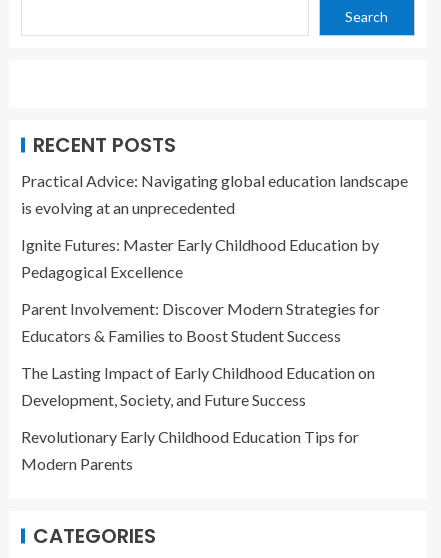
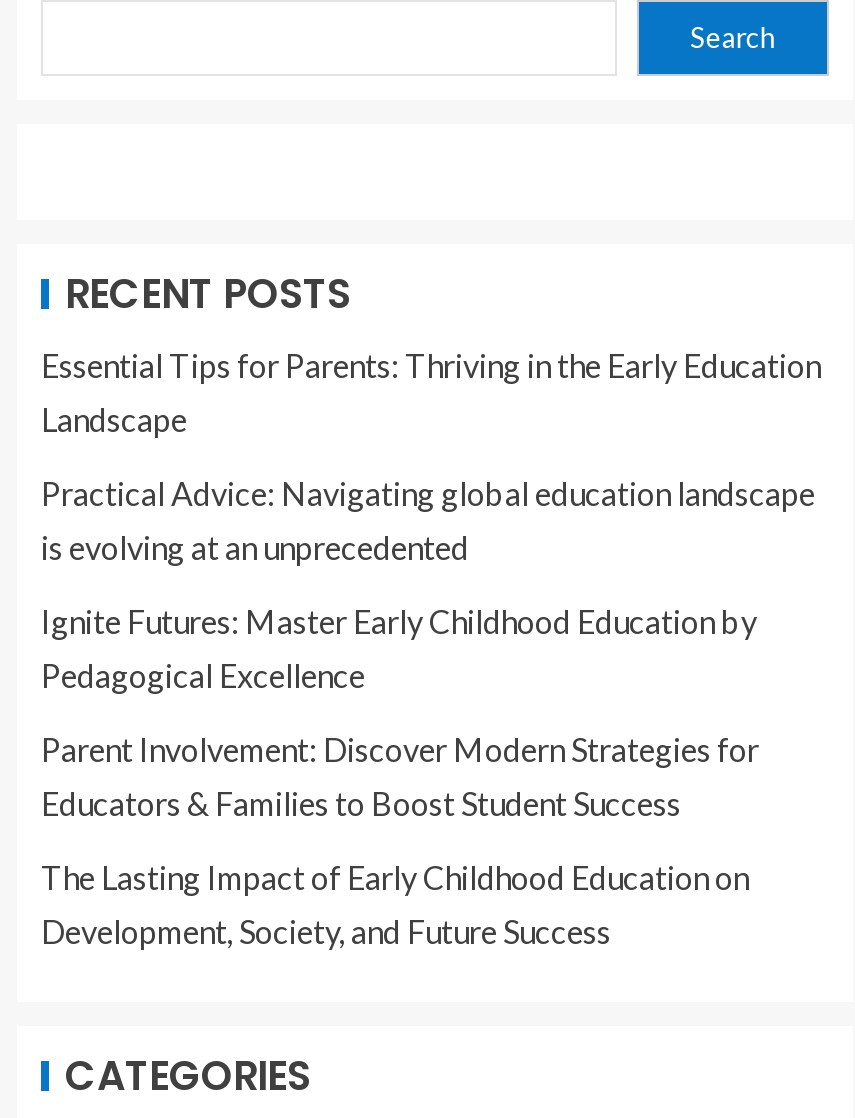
none -> [41,345,821,437] Essential Tips for Parents: Thriving in the Early Education | Landscape
moved [21,171,408,409] -> [41,473,815,949]: Practical Advice: Navigating global education landscape | is evolving at an unprecedented | Ignite Futures: Master Early Childhood Education by | Pedagogical Excellence | Parent Involvement: Discover Modern Strategies for | Educators & Families to Boost Student Success | The Lasting Impact of Early Childhood Education on | Development, Society, and Future Success
[21,427,359,473] Revolutionary Early Childhood Education Tips for | Modern Parents -> none

